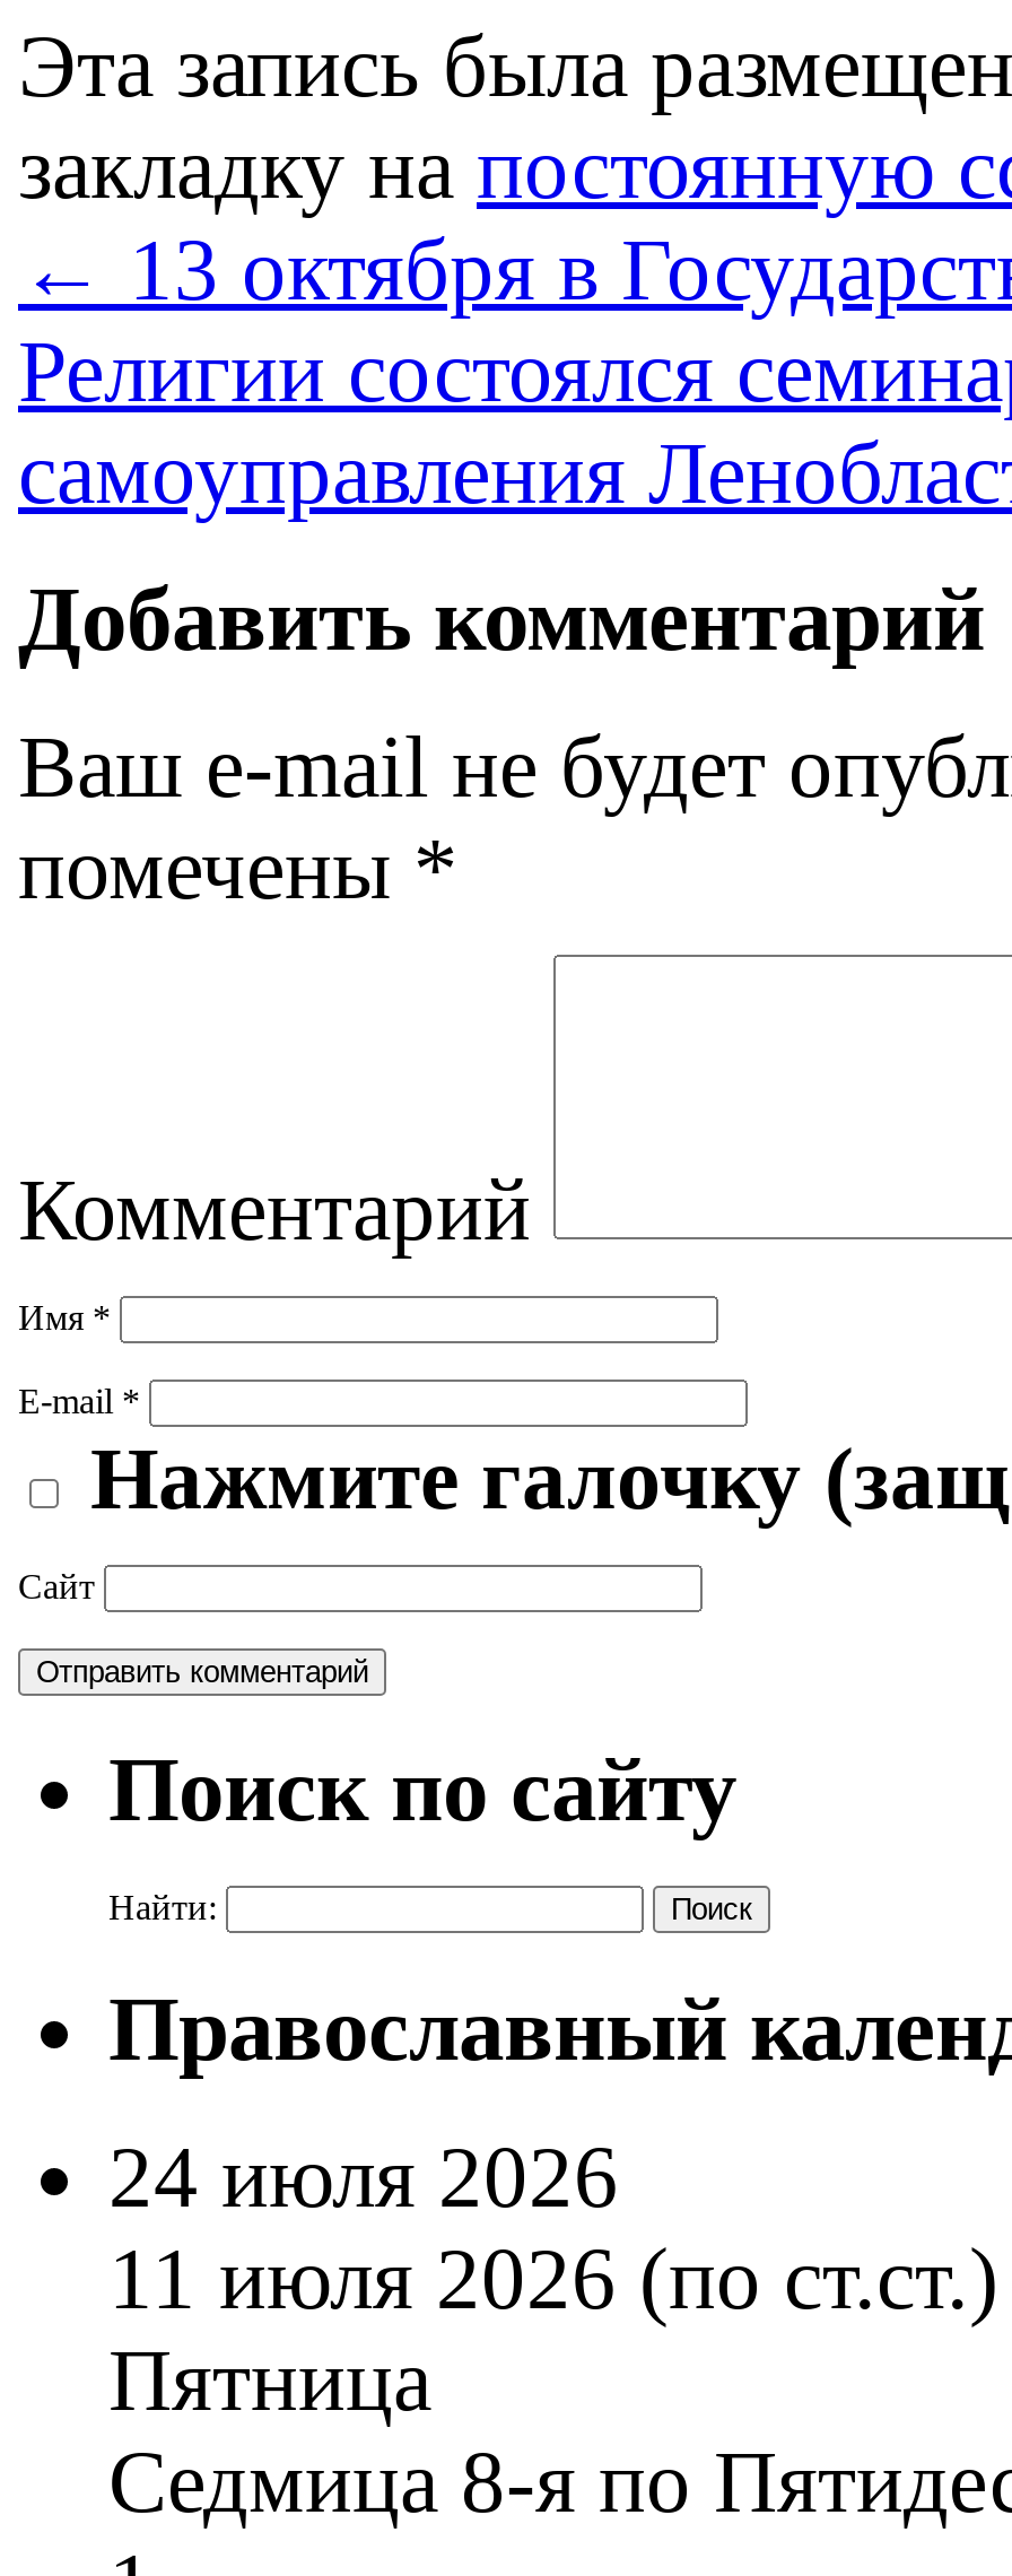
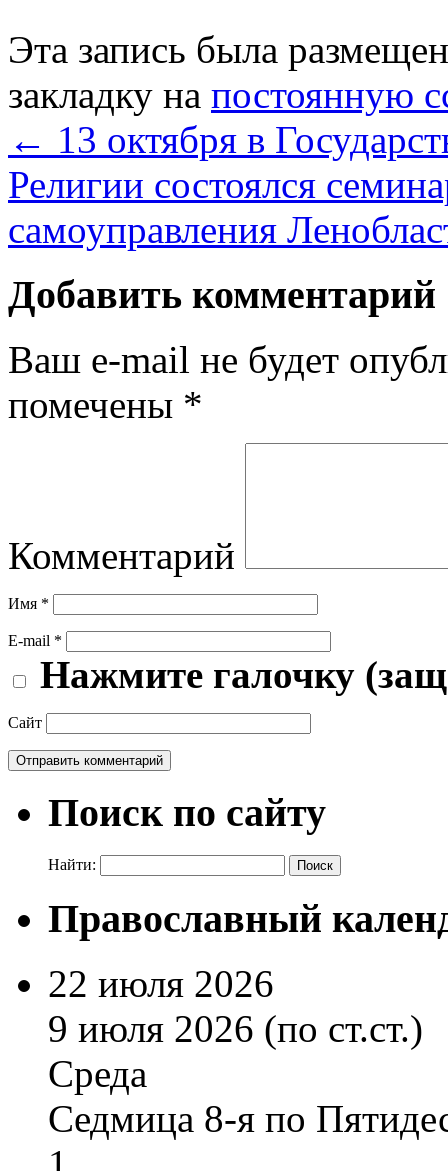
[108,2127,998,2427] 24 июля 2026 | 11 июля 2026 (по ст.ст.) | Пятница -> [48,962,423,1095] 22 июля 2026 | 9 июля 2026 (по ст.ст.) | Среда

